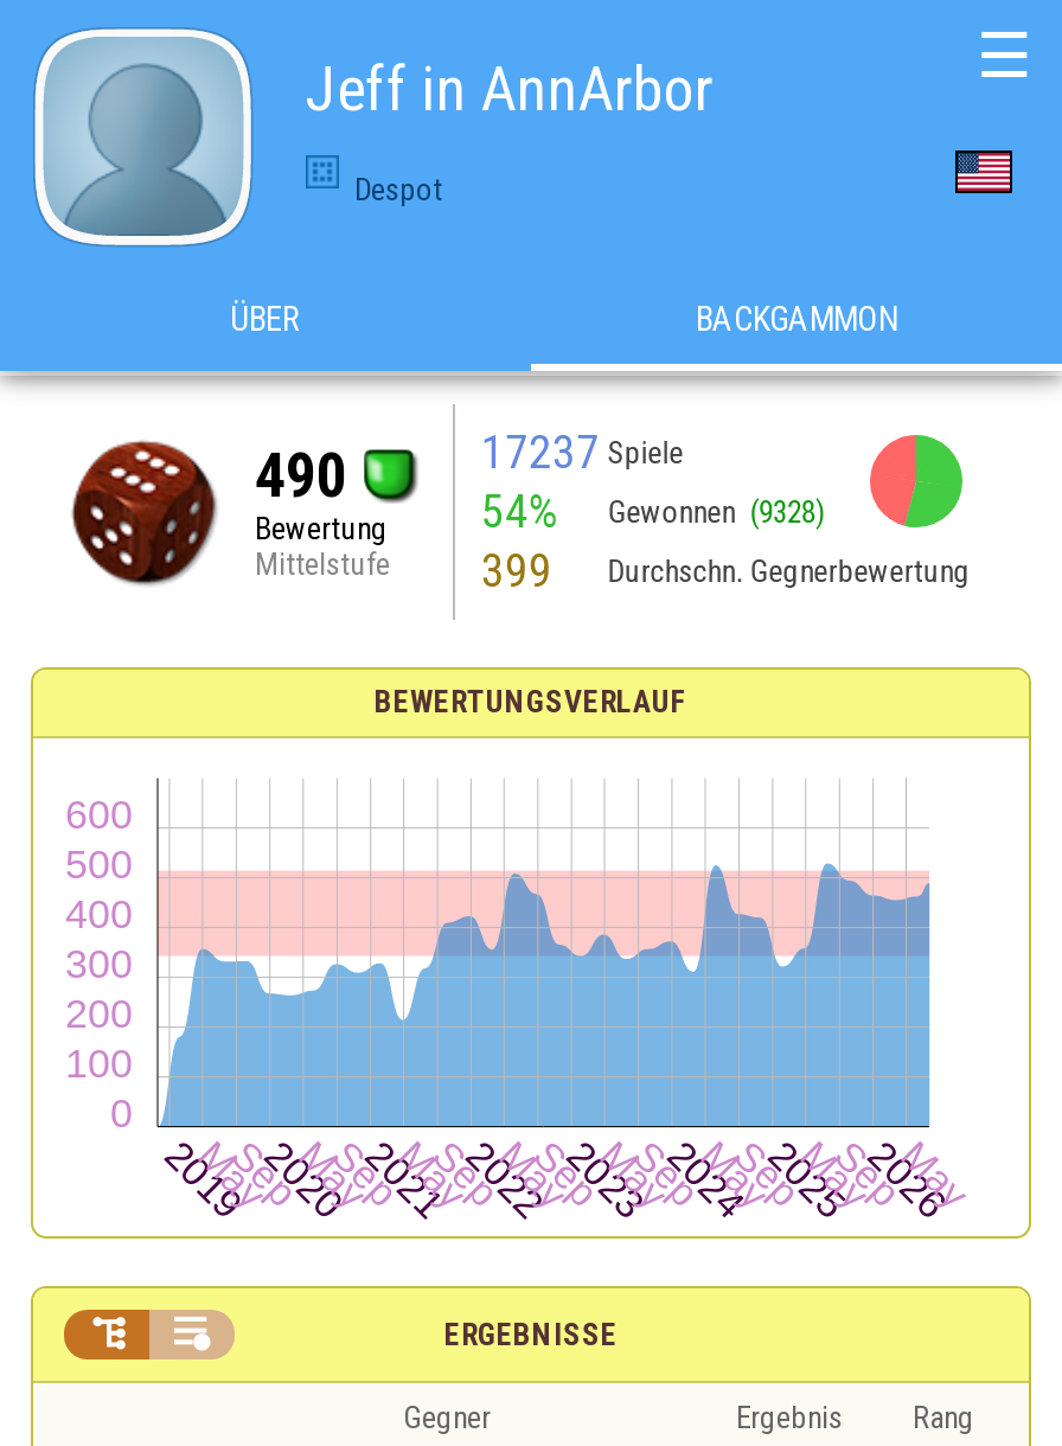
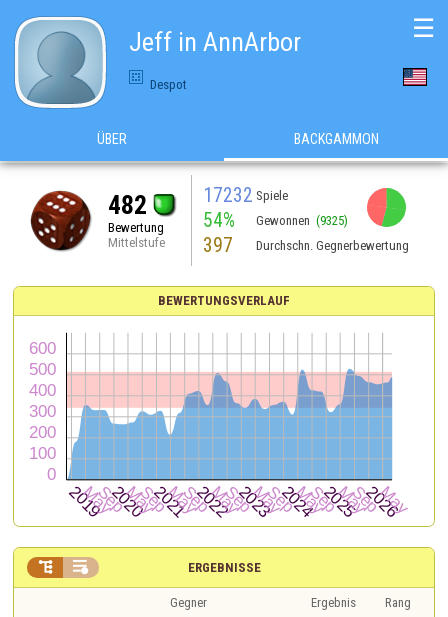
[481,424,683,479] 17237 Spiele -> [203,183,288,206] 17232 Spiele
[255,439,347,510] 490 -> [107,189,146,219] 482
[481,484,825,538] 54% Gewonnen (9328) -> [203,208,348,231] 54% Gewonnen (9325)
[481,543,970,597] 399 Durchschn. Gegnerbewertung -> [203,233,409,256] 397 Durchschn. Gegnerbewertung

